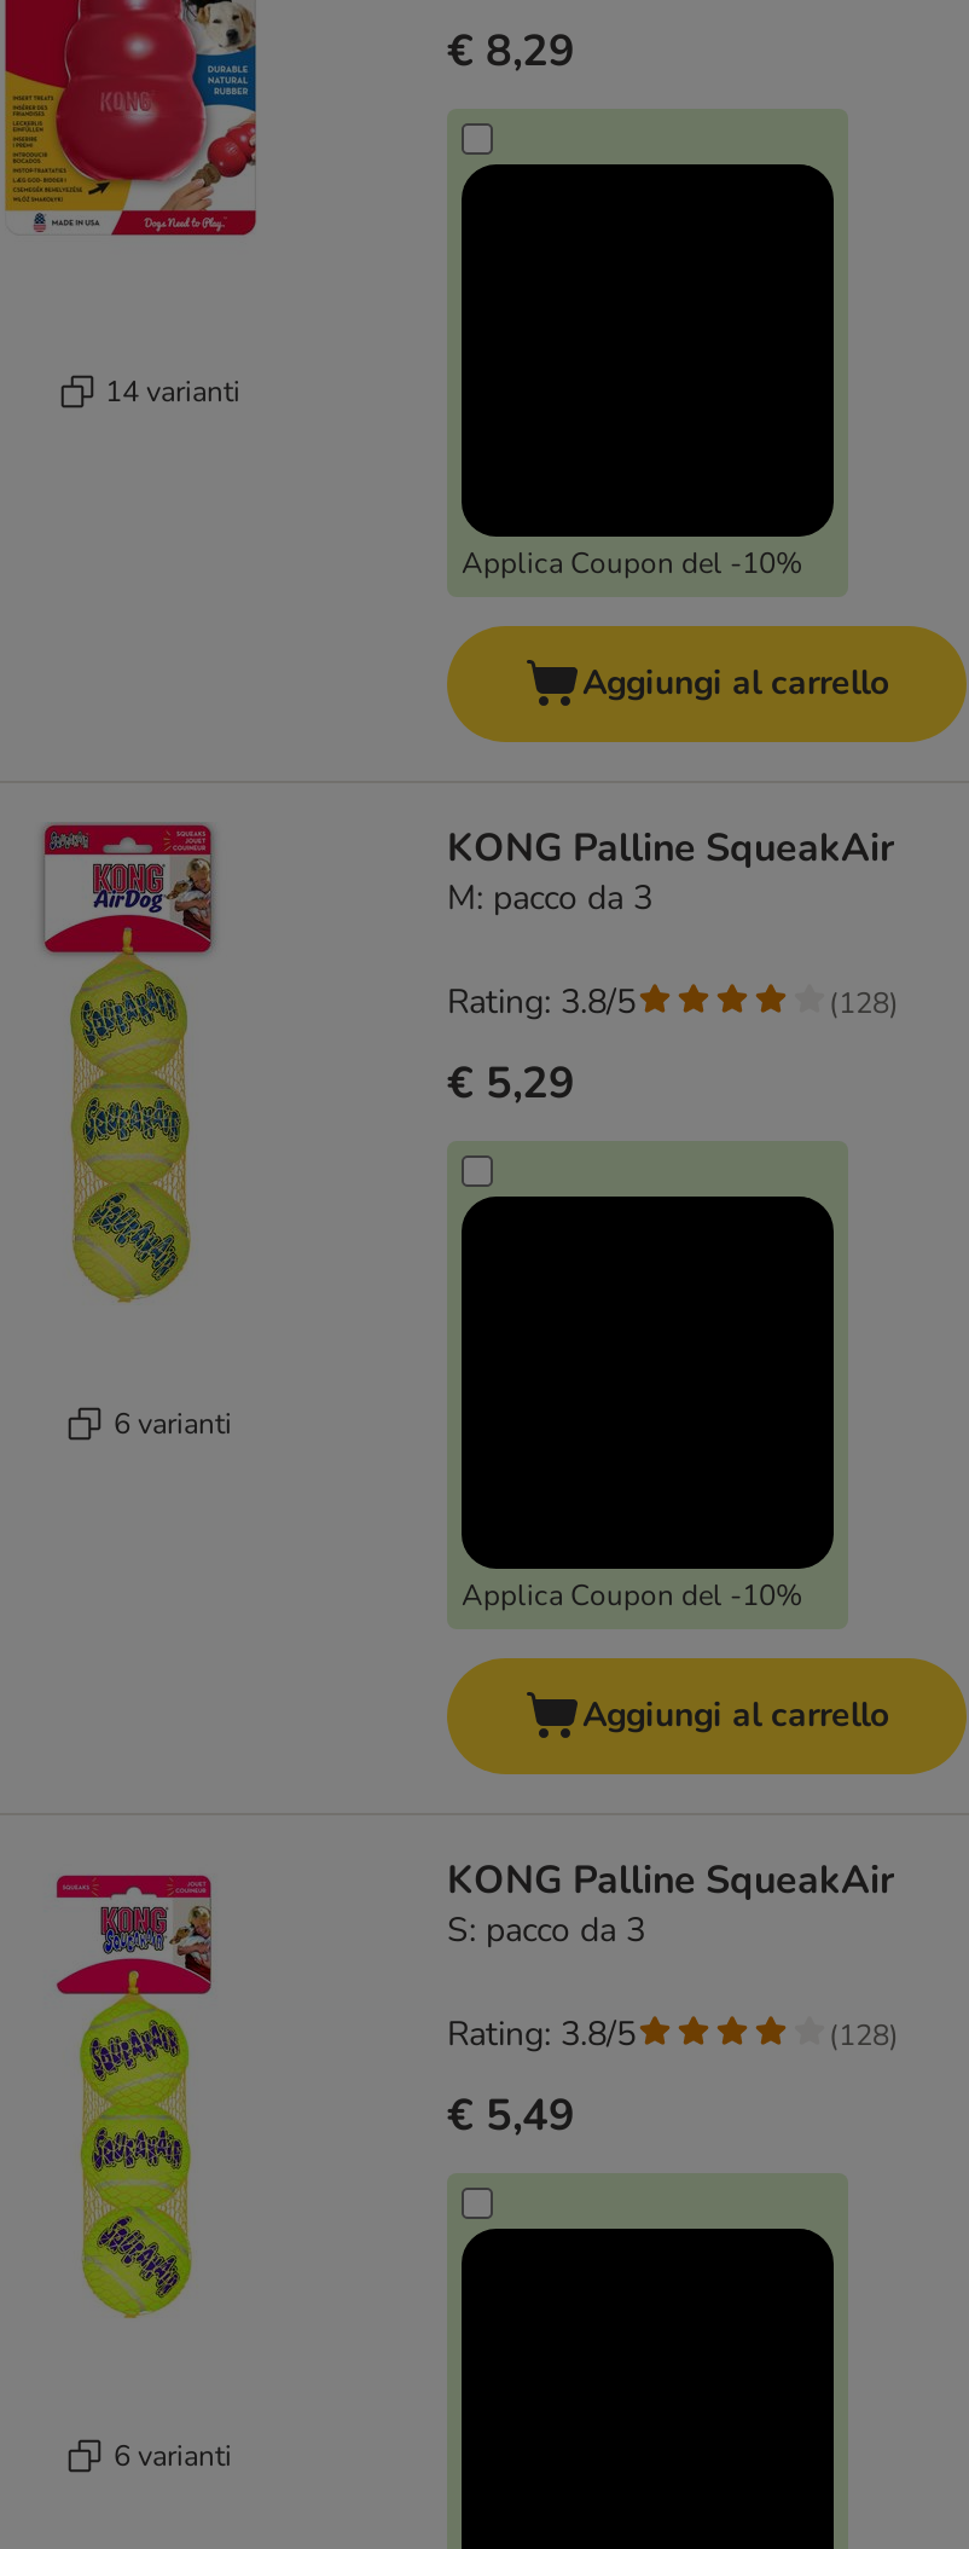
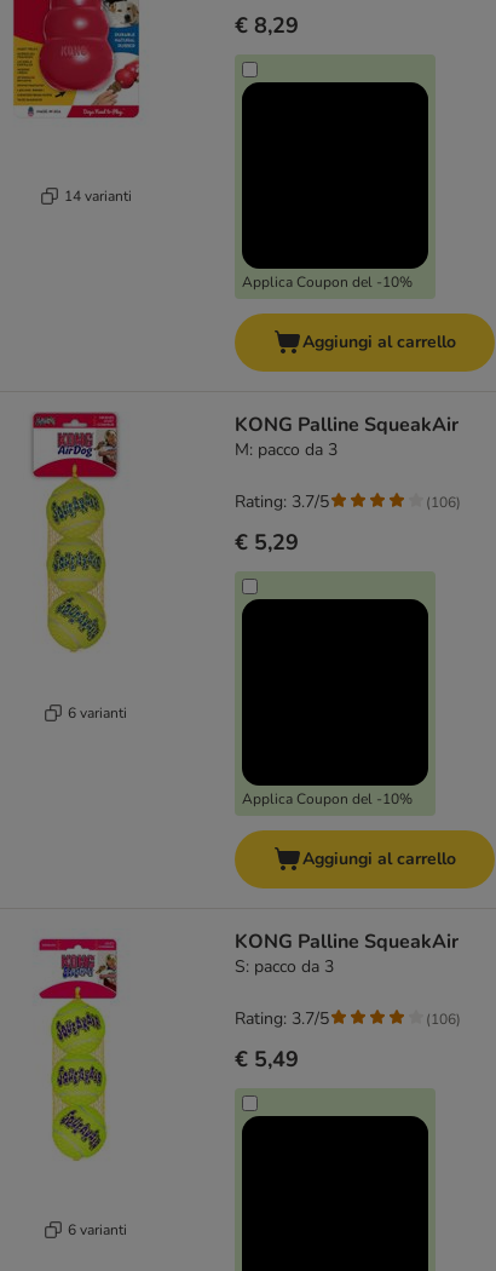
[447,979,636,1025] Rating: 3.8/5 -> [235,490,329,513] Rating: 3.7/5
[829,983,899,1022] (128) -> [426,492,461,512] (106)
[447,2011,636,2057] Rating: 3.8/5 -> [235,1007,329,1030] Rating: 3.7/5
[829,2015,899,2054] (128) -> [426,1009,461,1028] (106)

